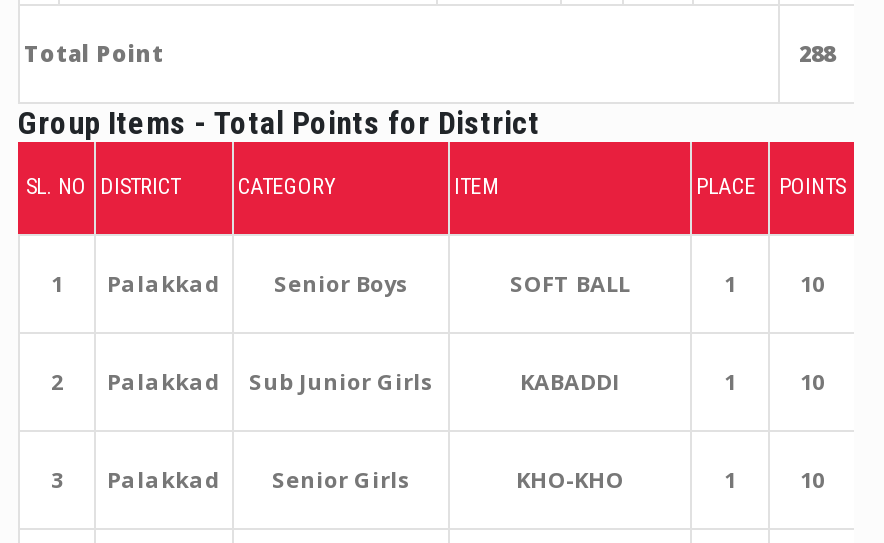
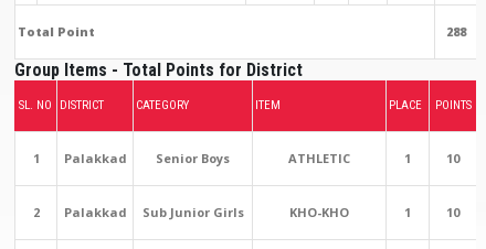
[510,268,630,298] SOFT BALL -> [288,150,350,166] ATHLETIC
[51,366,824,494] KABADDI | 1 | 10 | 3 | Palakkad | Senior Girls -> none

